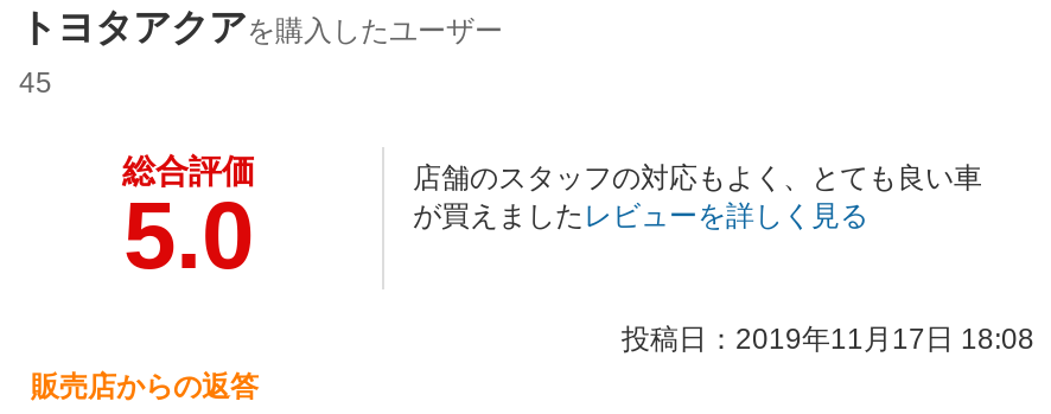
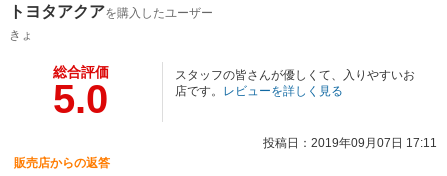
[19,66,52,100] 45 -> [9,28,33,42] きょ
[413,161,982,233] 店舗のスタッフの対応もよく、とても良い車 | が買えましたレビューを詳しく見る -> [175,68,415,98] スタッフの皆さんが優しくて、入りやすいお | 店です。レビューを詳しく見る
[622,323,1034,356] 投稿日：2019年11月17日 18:08 -> [263,136,437,150] 投稿日：2019年09月07日 17:11

